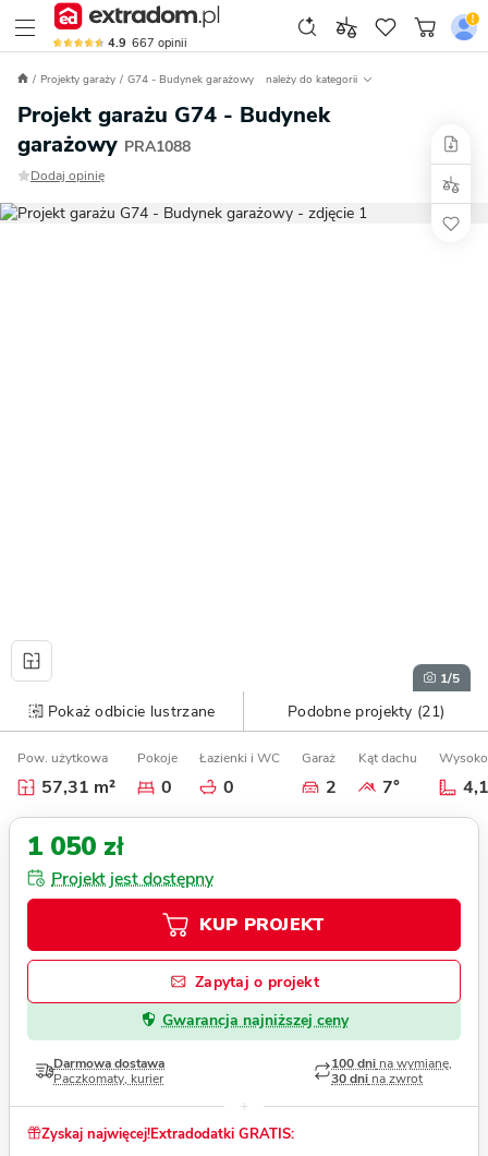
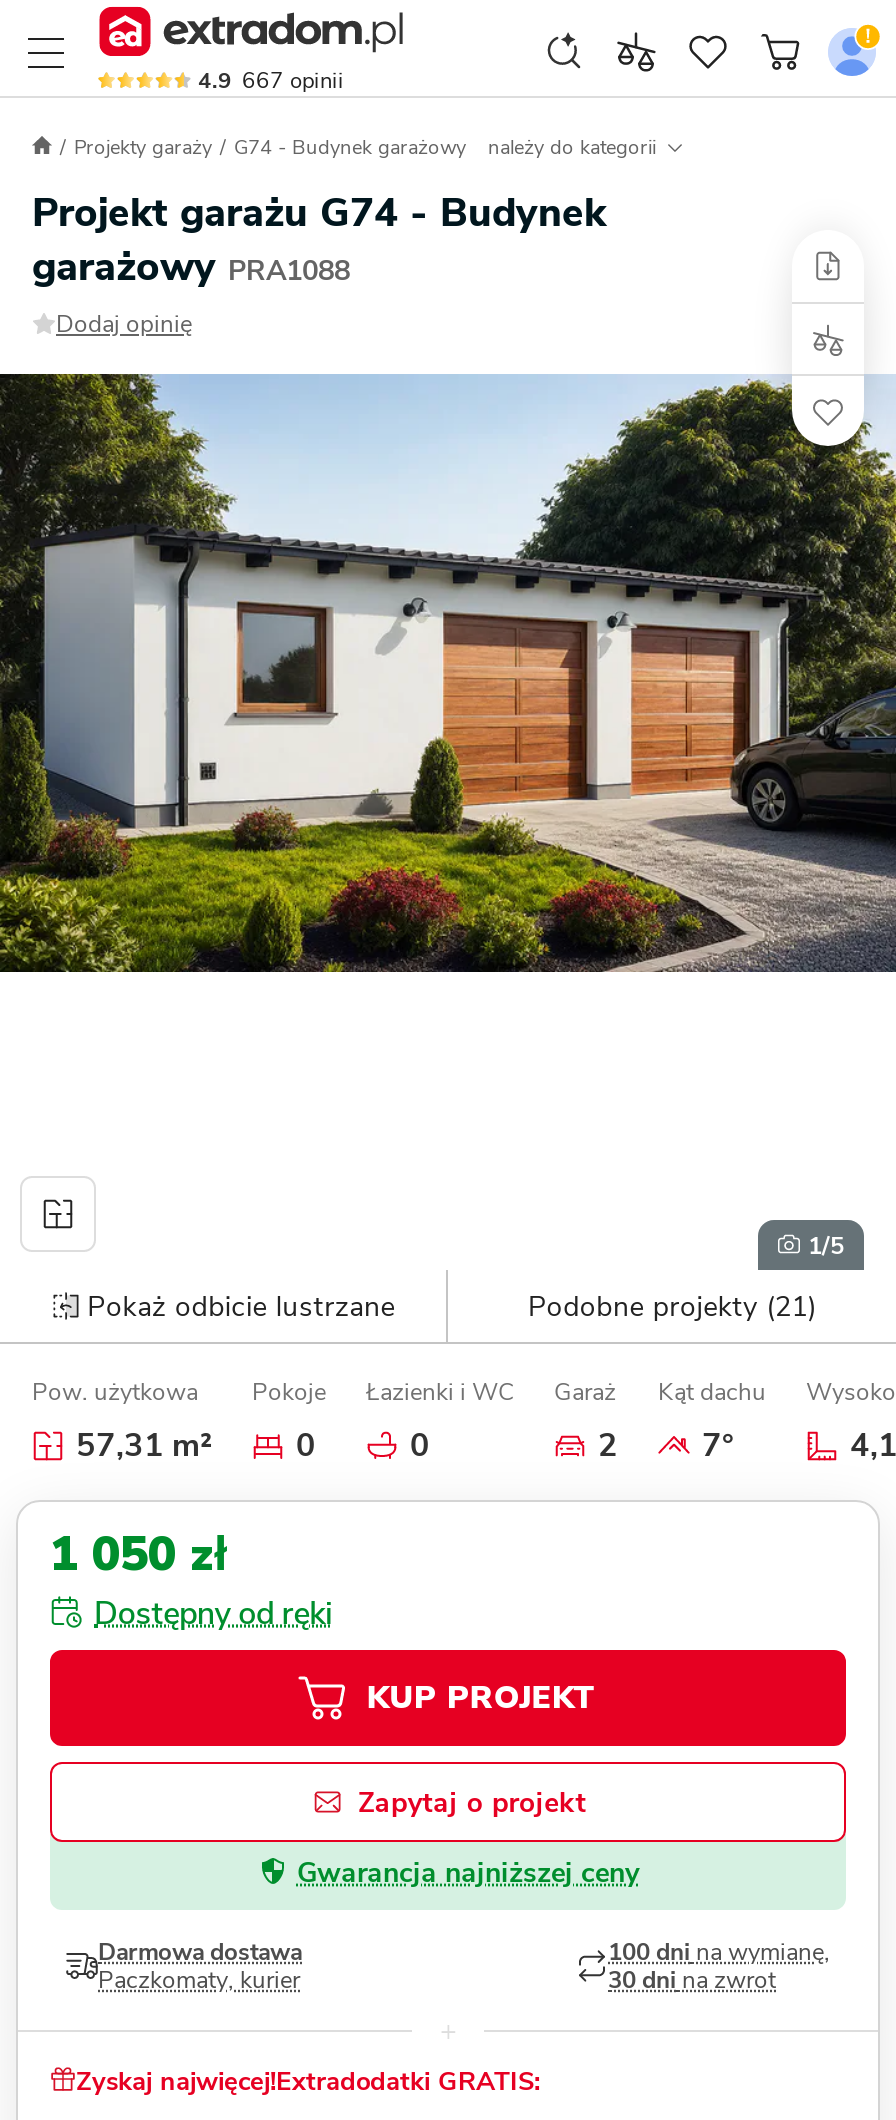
none -> [6,372,890,974] [image]
[51,868,213,892] Projekt jest dostępny -> [94,1593,333,1637] Dostępny od ręki

